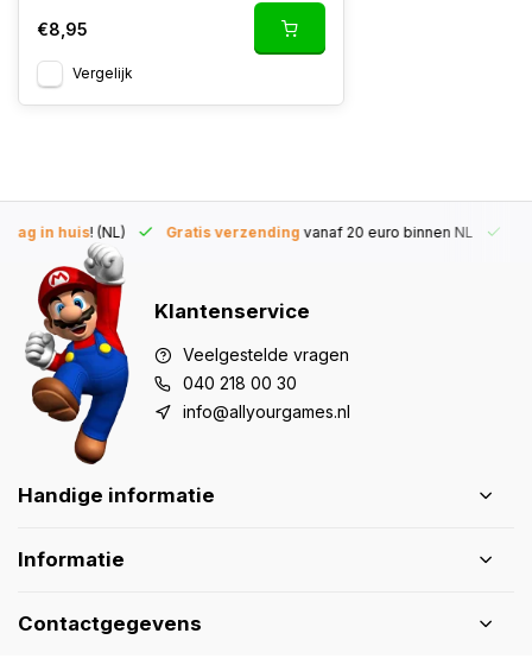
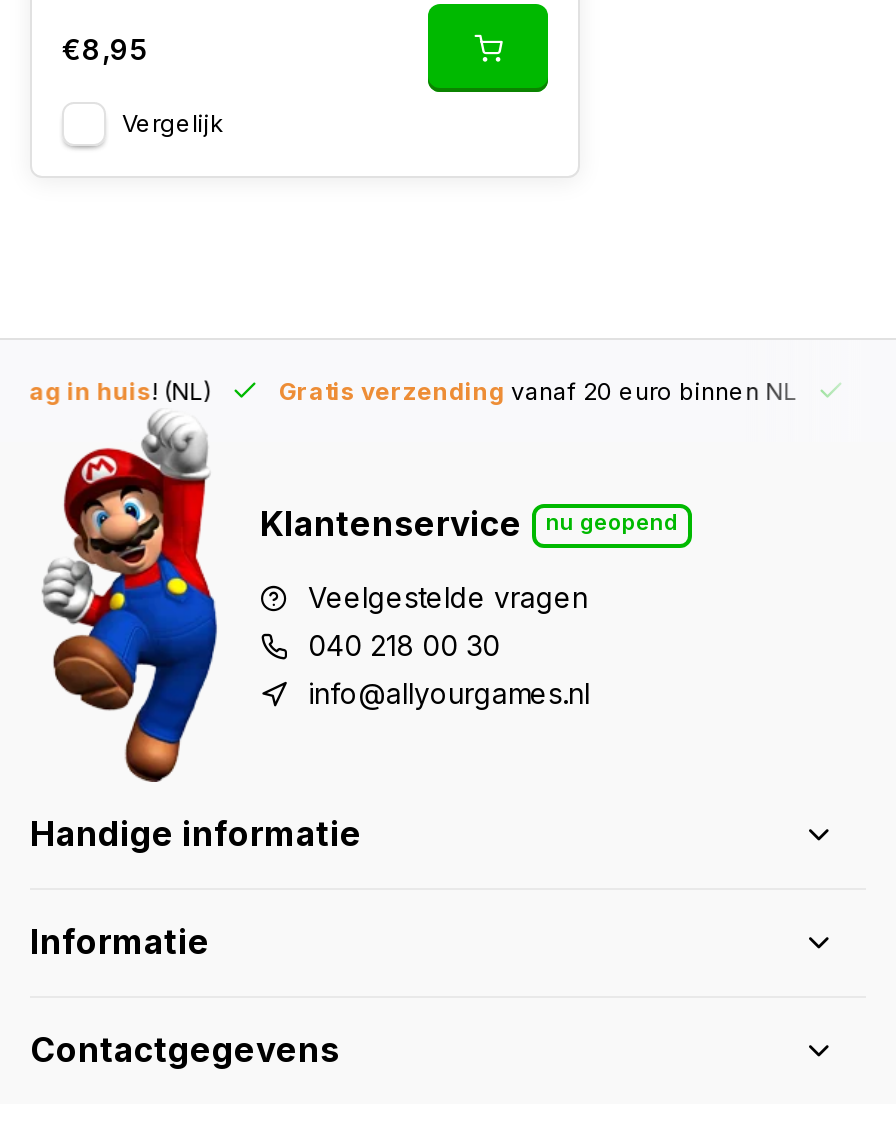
none -> [546,507,678,535] nu geopend

